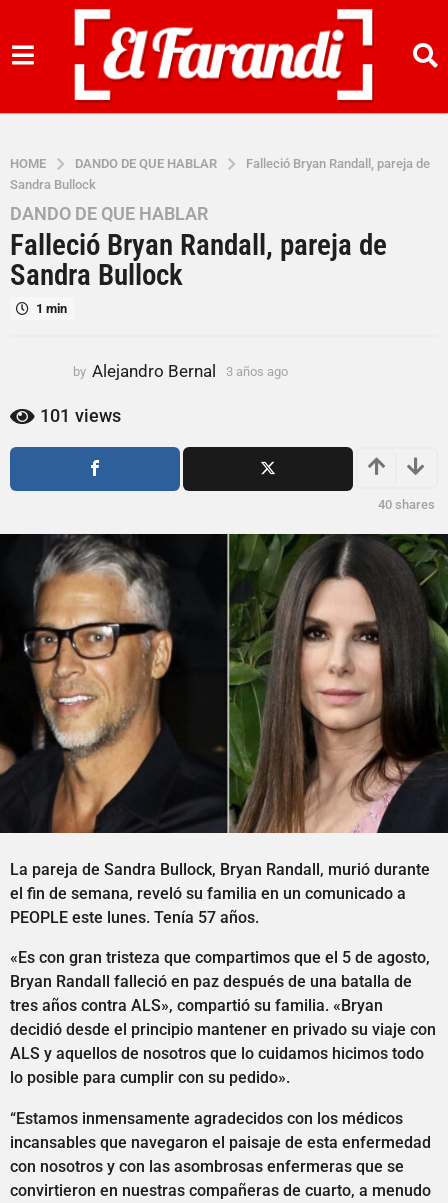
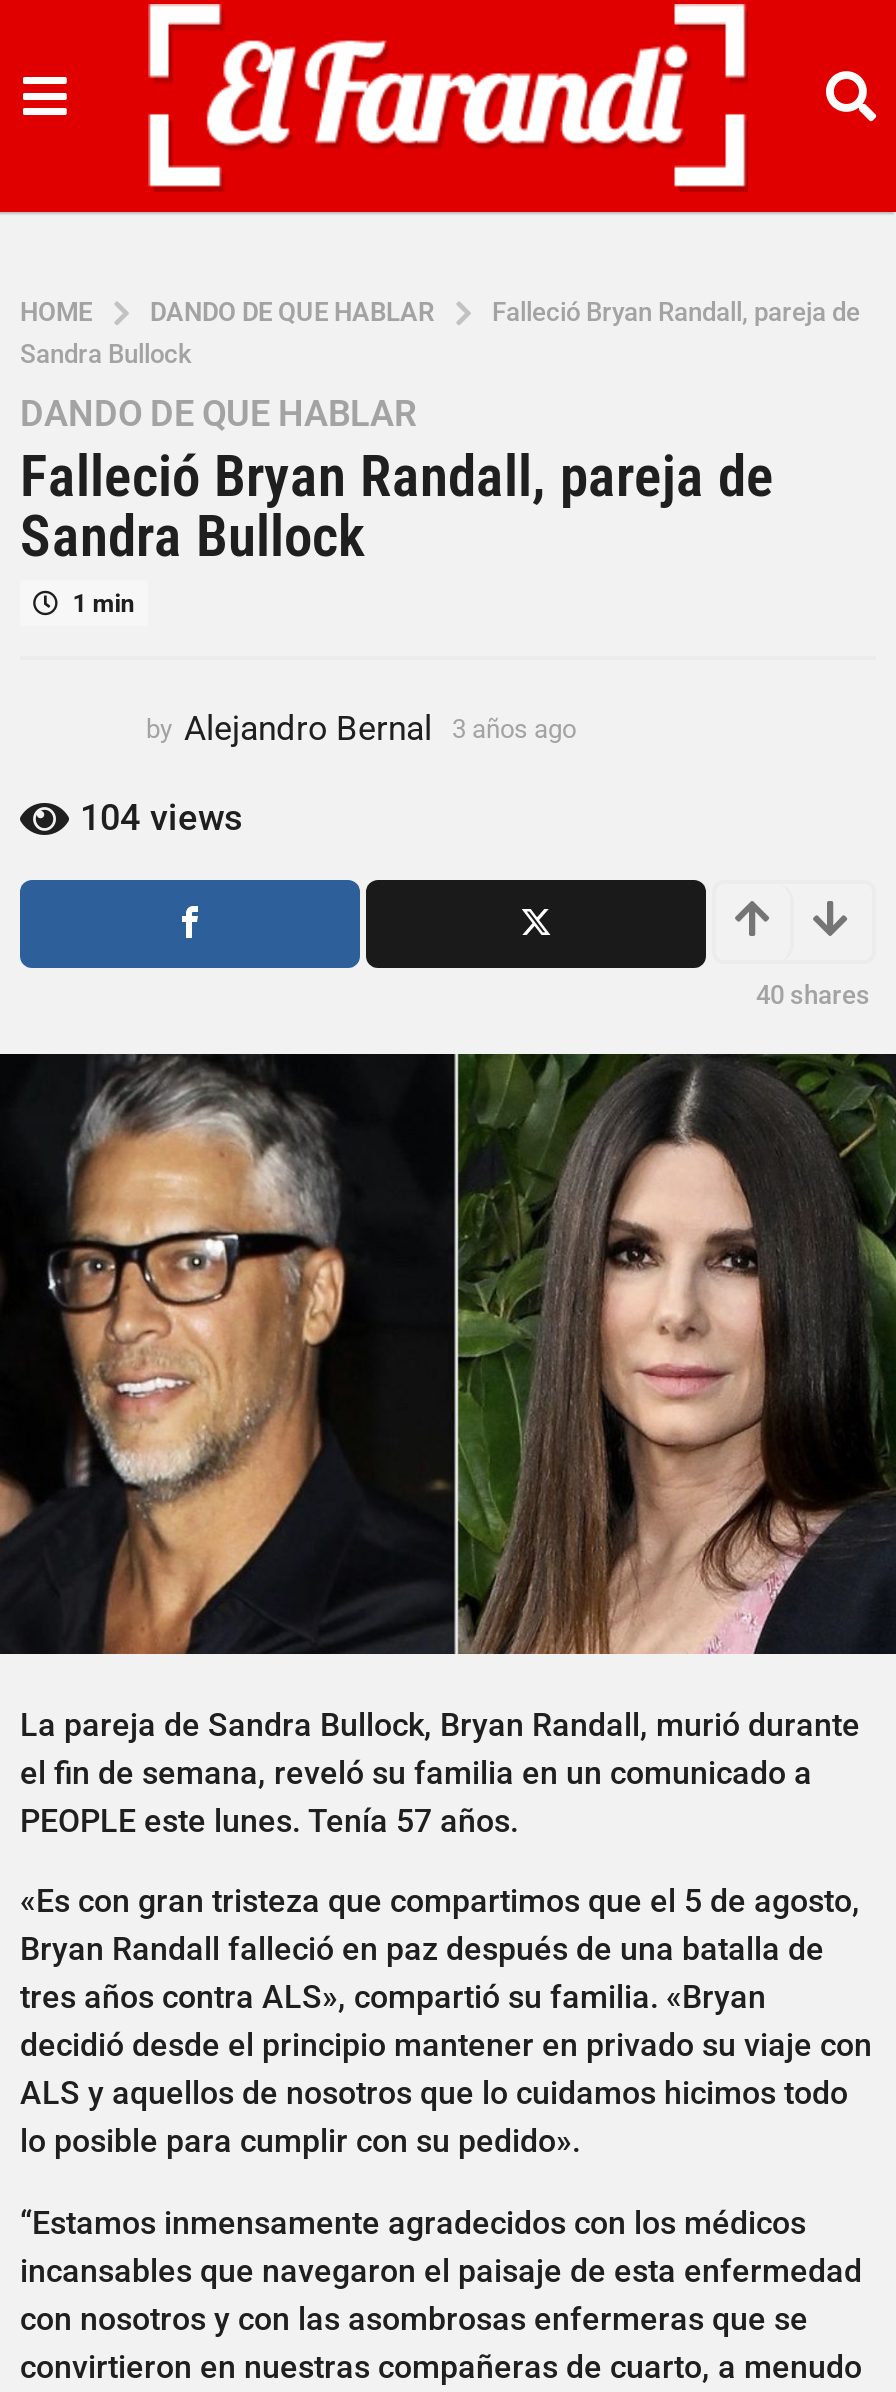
[40,405,121,426] 101 views -> [80,796,242,838] 104 views

